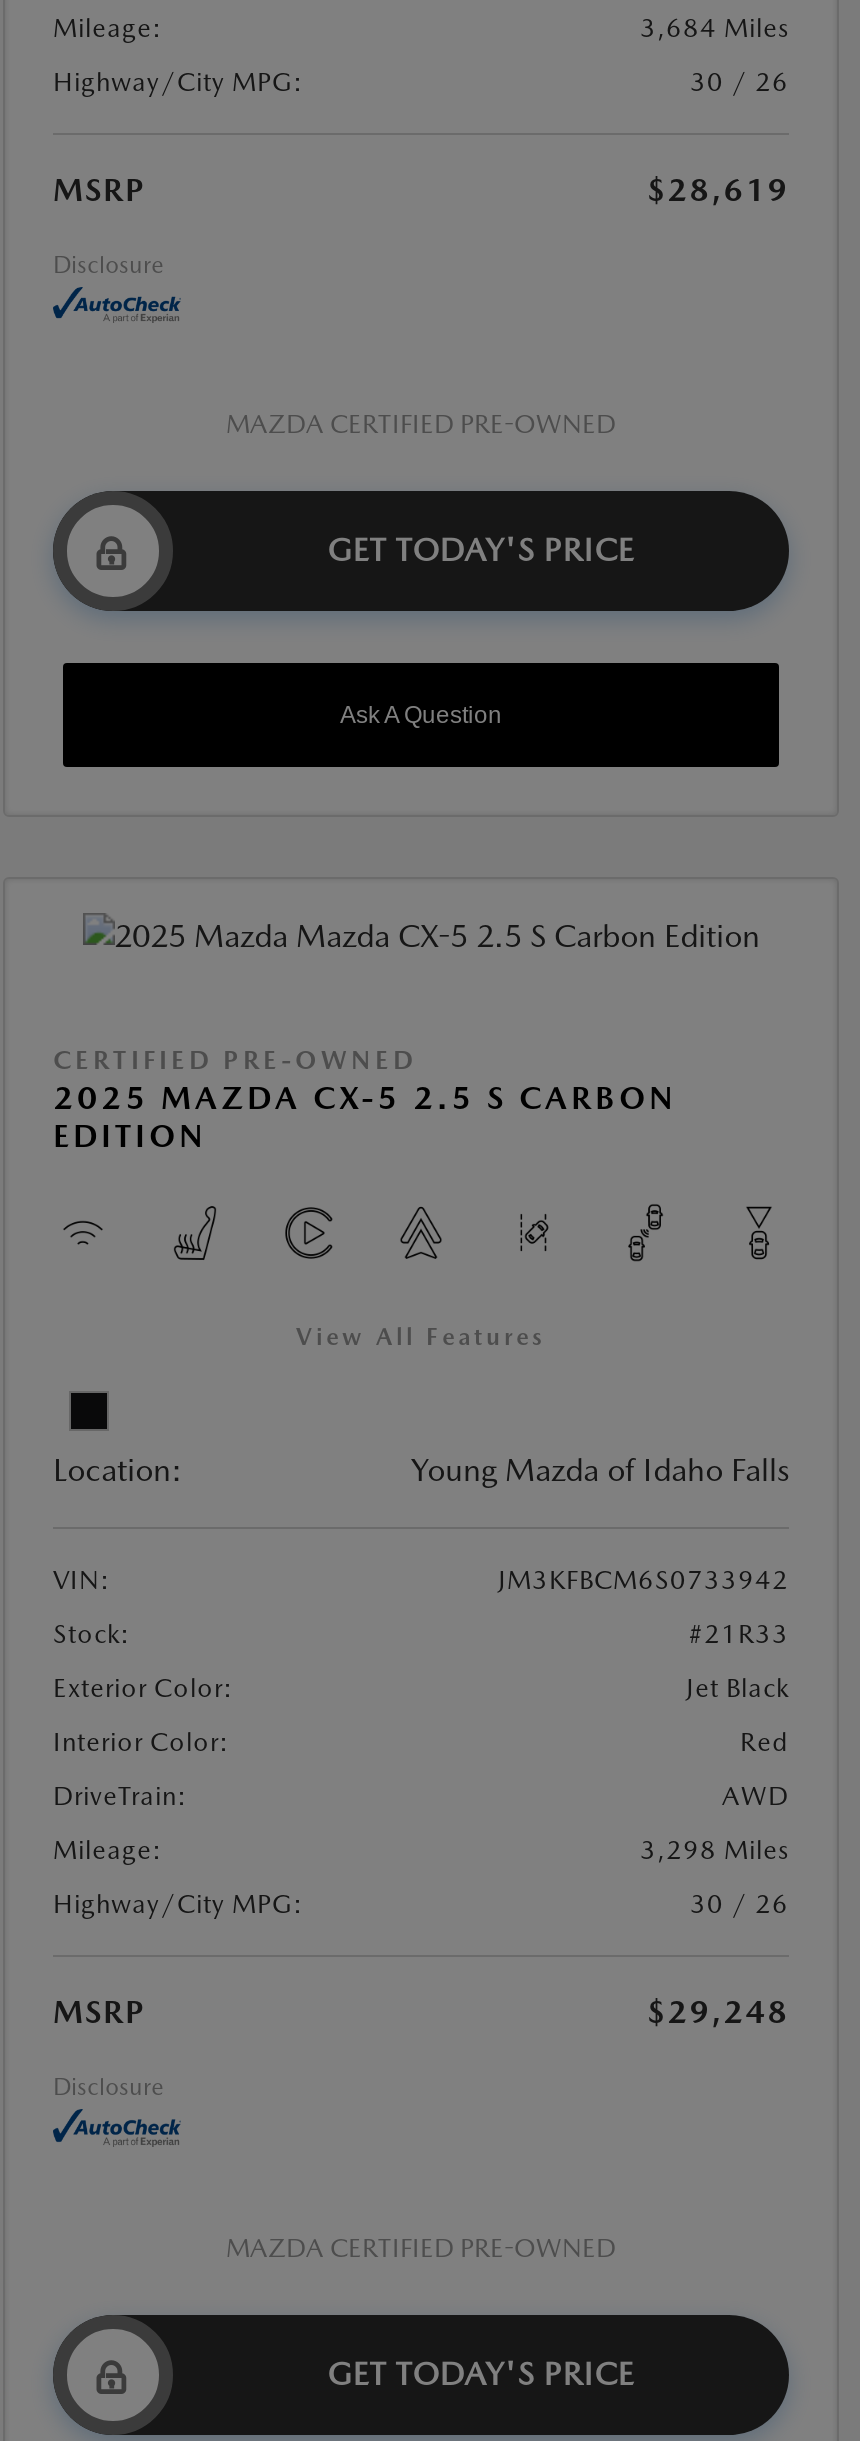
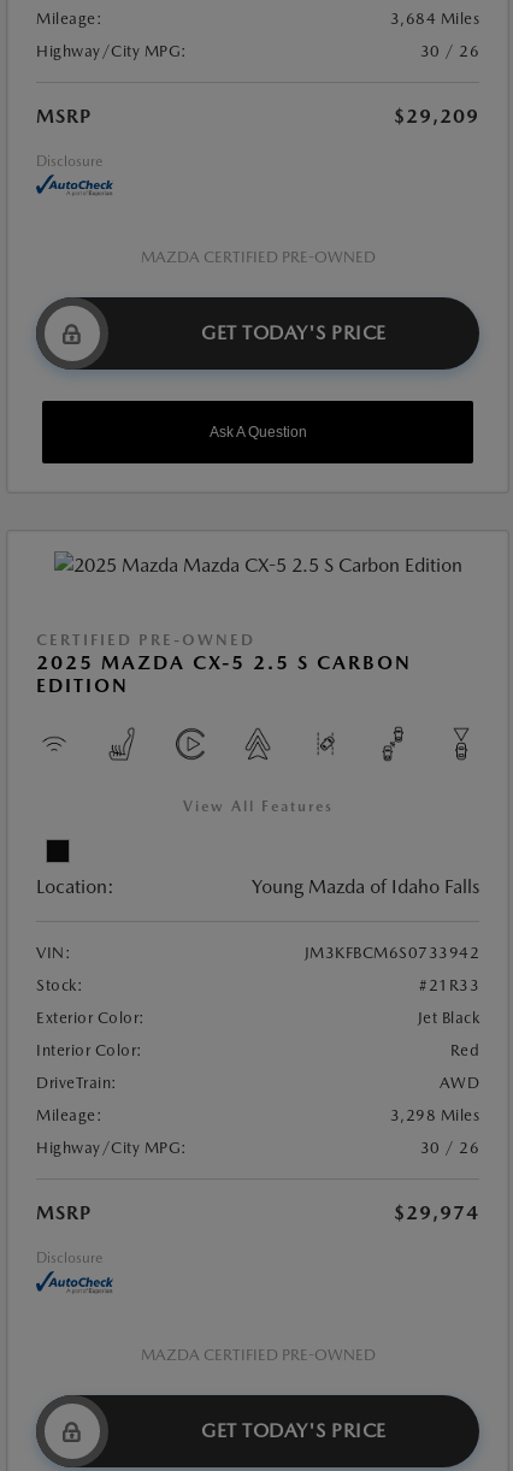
[647,171,789,209] $28,619 -> [394,105,479,128] $29,209
[647,1994,789,2032] $29,248 -> [394,1202,479,1225] $29,974

